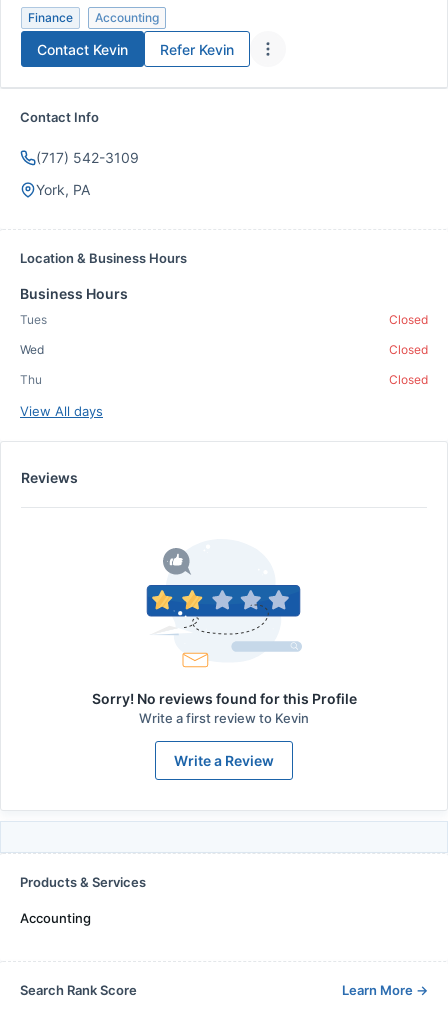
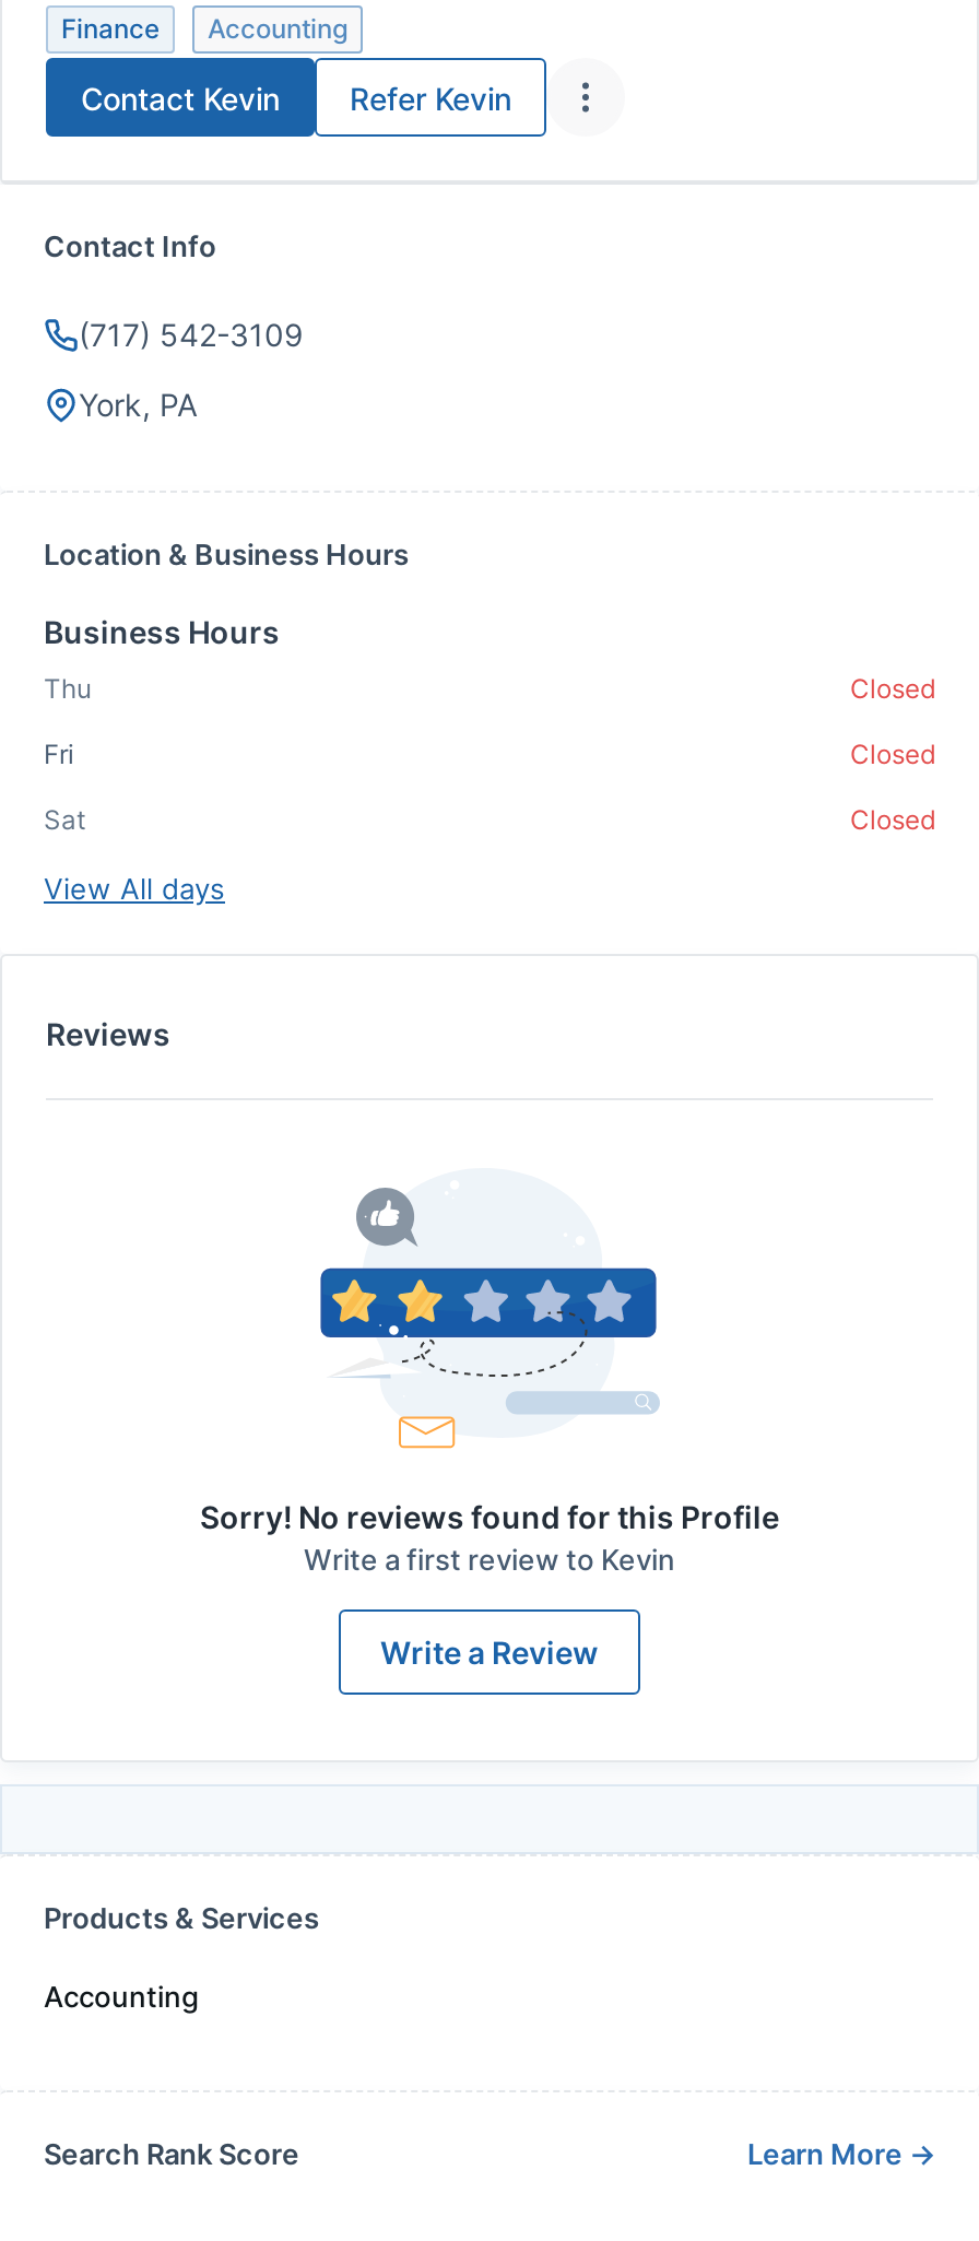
[20,312,47,327] Tues -> none
[20,342,44,357] Wed -> [44,738,74,770] Fri
moved [20,372,42,387] -> [44,672,92,705]: Thu
none -> [44,803,85,836] Sat

